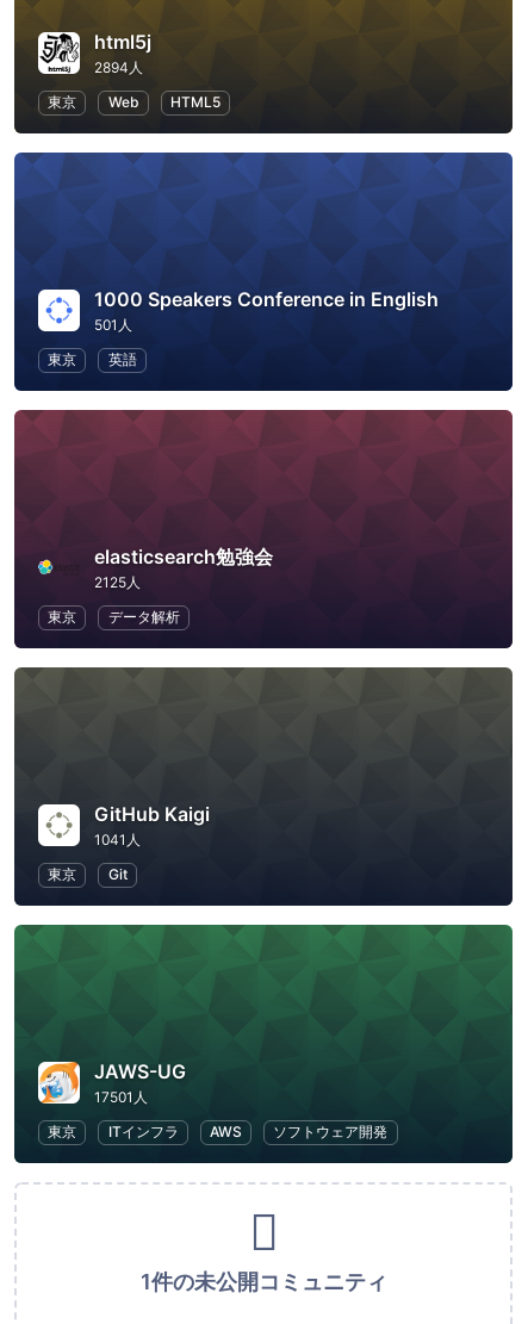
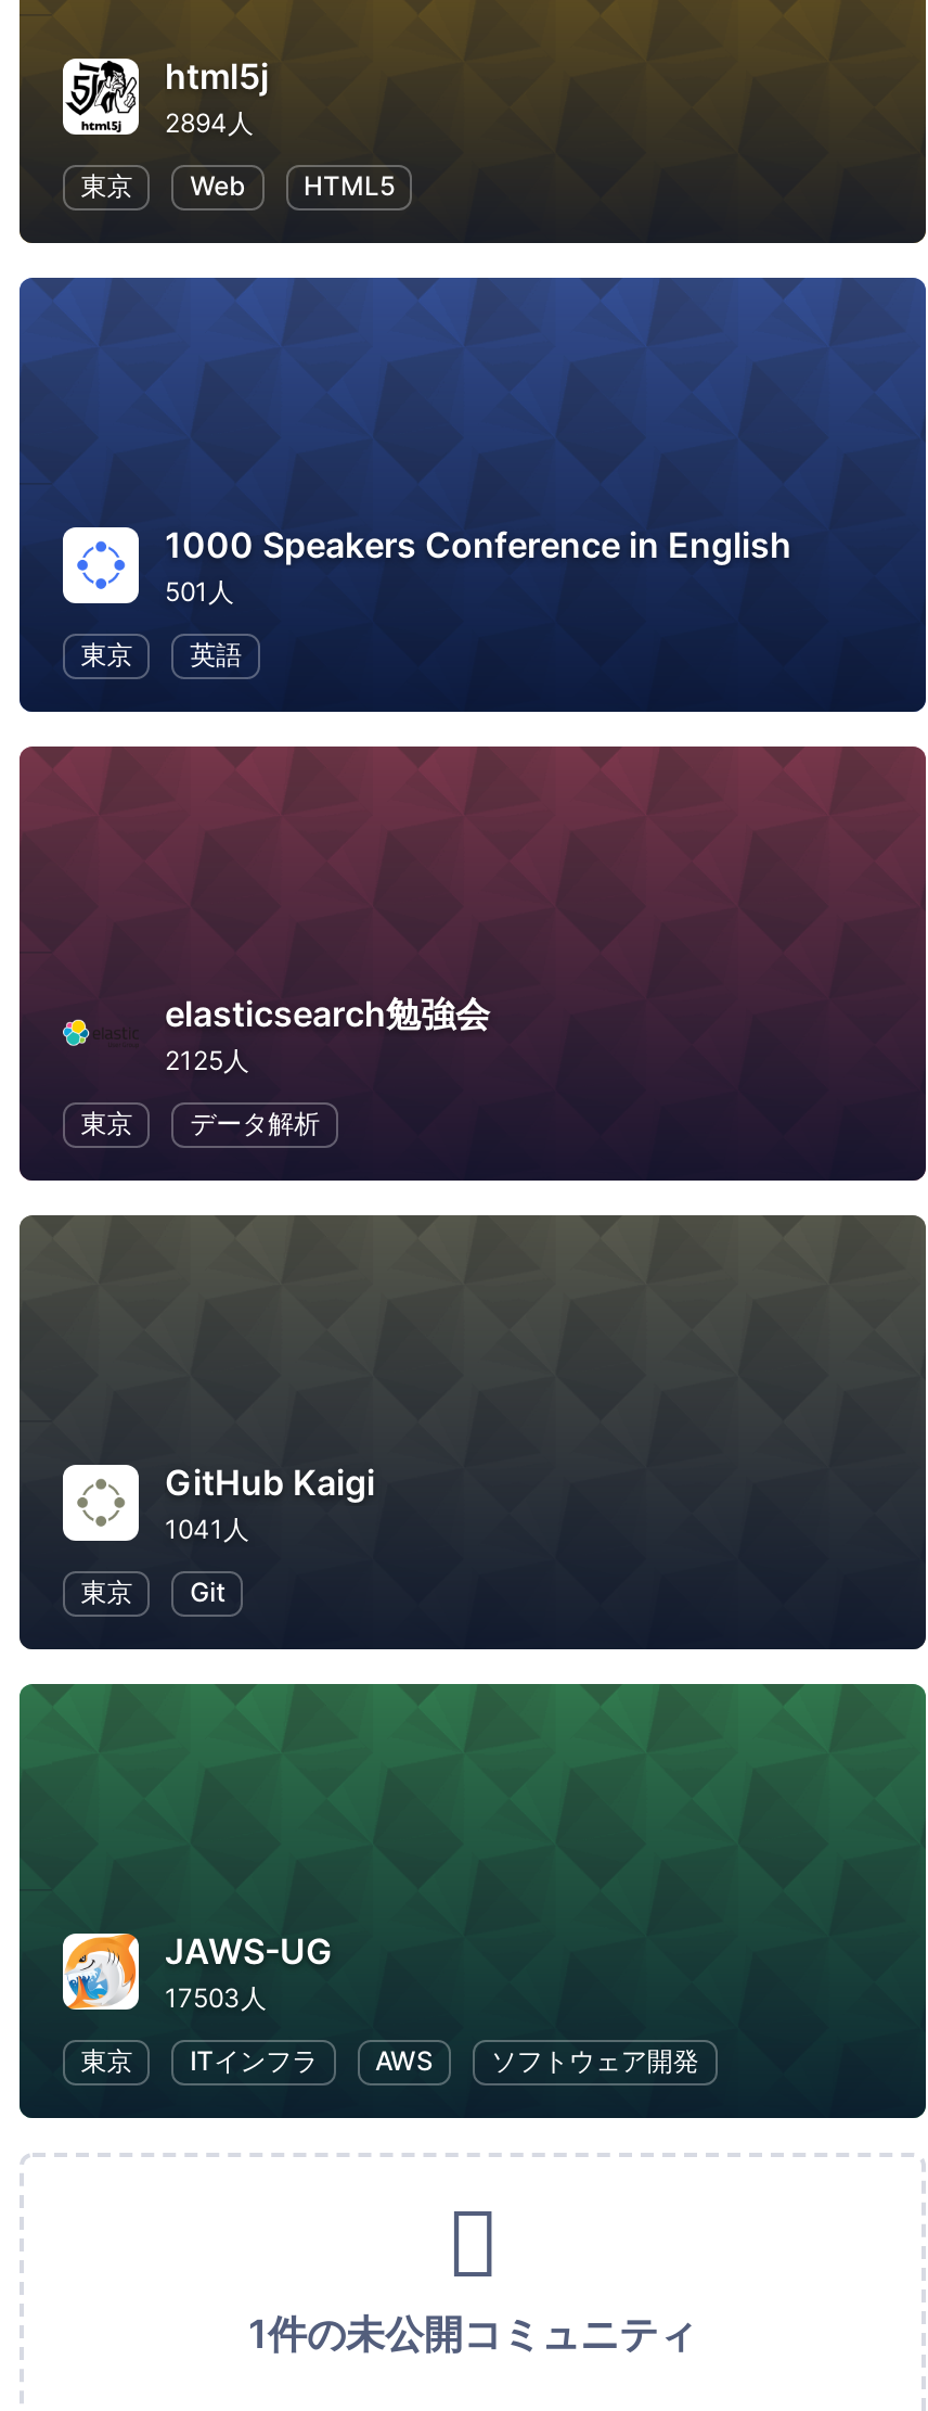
[94,1089,148,1106] 17501人 -> [165,1982,267,2015] 17503人

